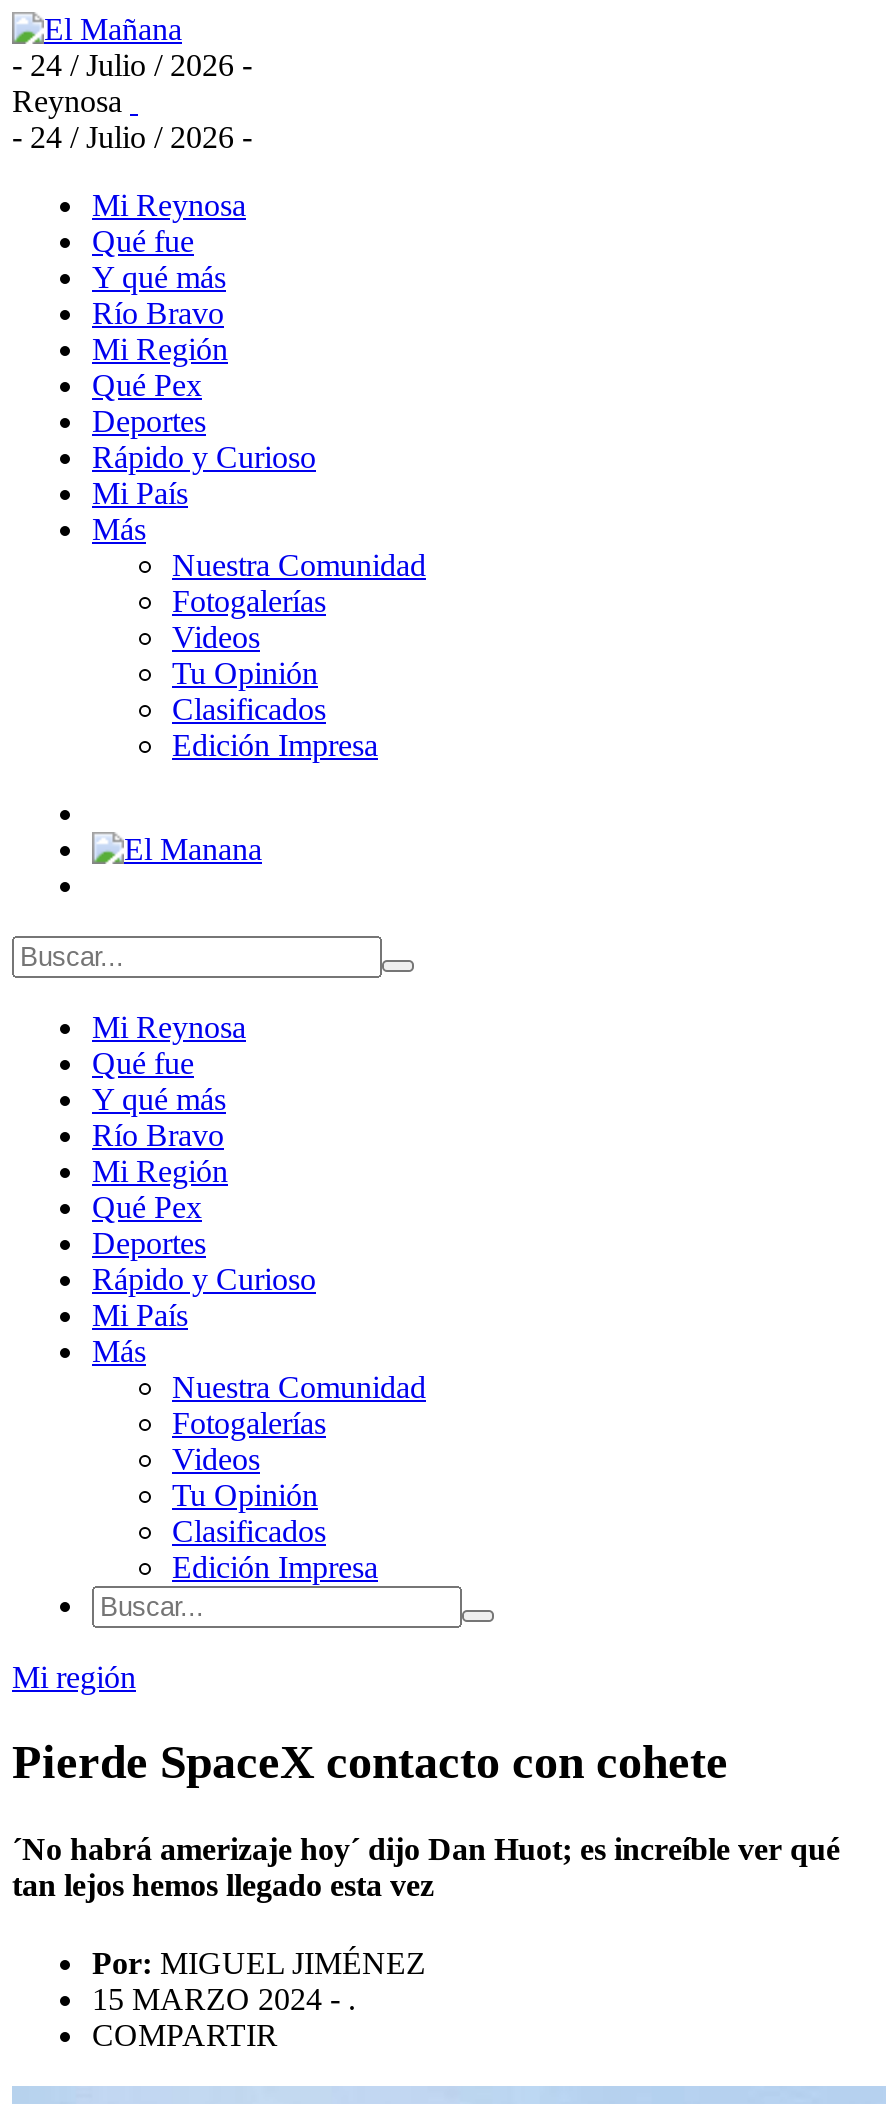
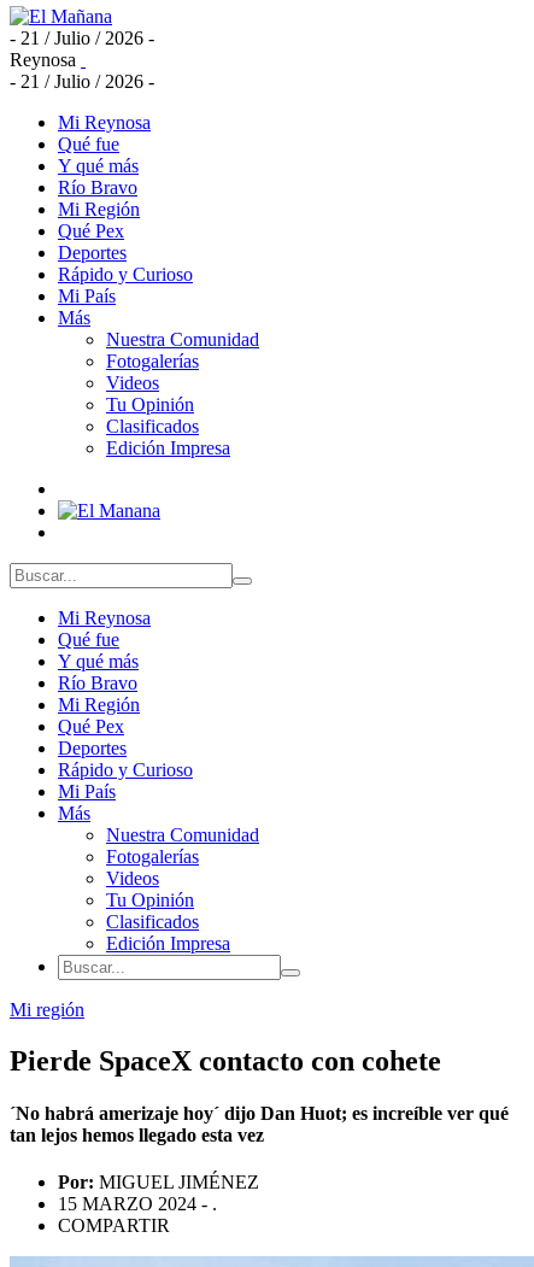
[12,48,252,82] - 24 / Julio / 2026 - -> [10,28,154,48] - 21 / Julio / 2026 -
[12,120,252,154] - 24 / Julio / 2026 - -> [10,71,154,92] - 21 / Julio / 2026 -

